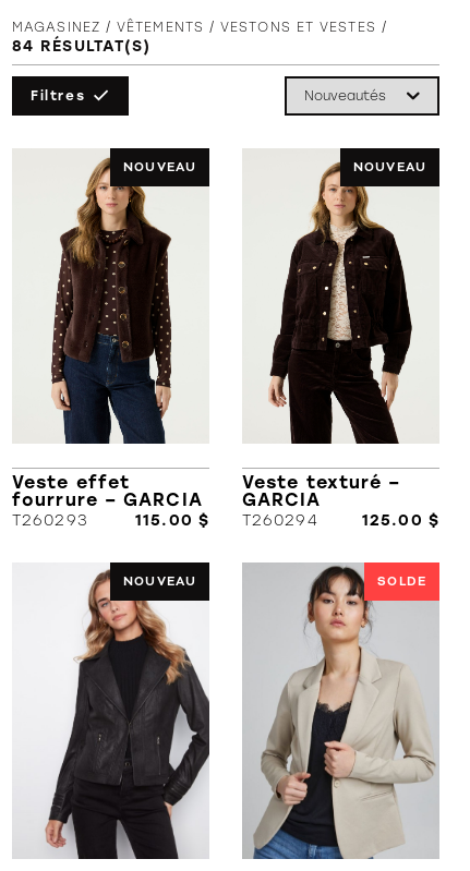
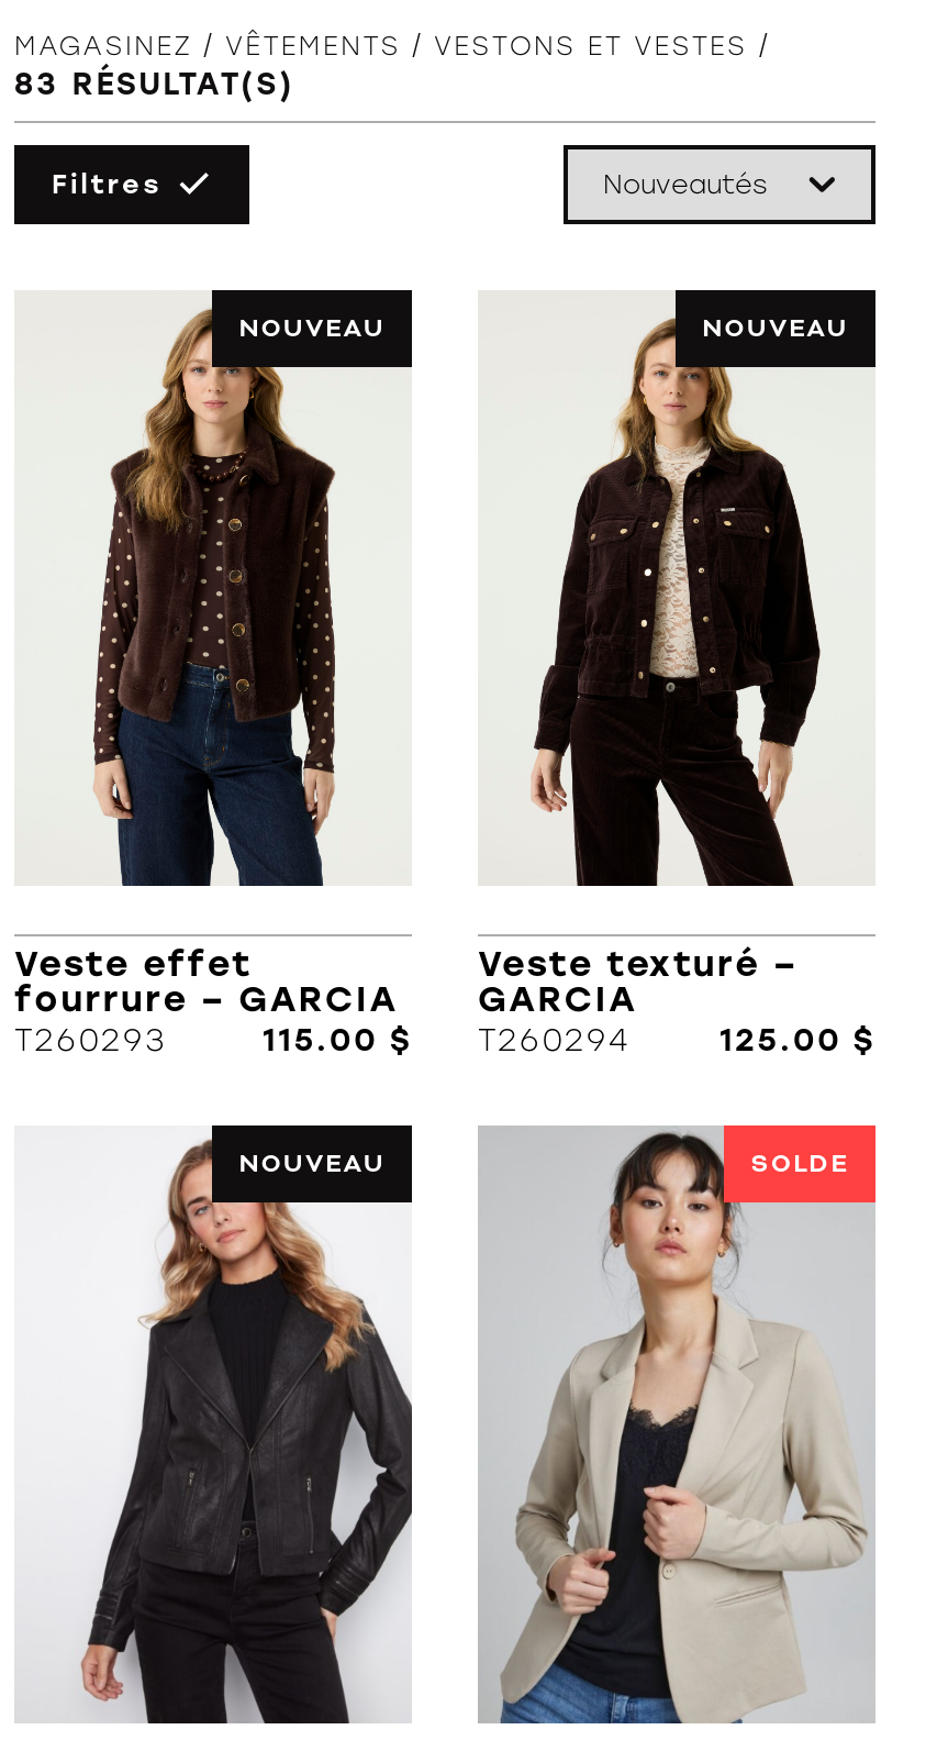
[12,37,151,55] 84 RÉSULTAT(S) -> [14,65,294,102] 83 RÉSULTAT(S)

